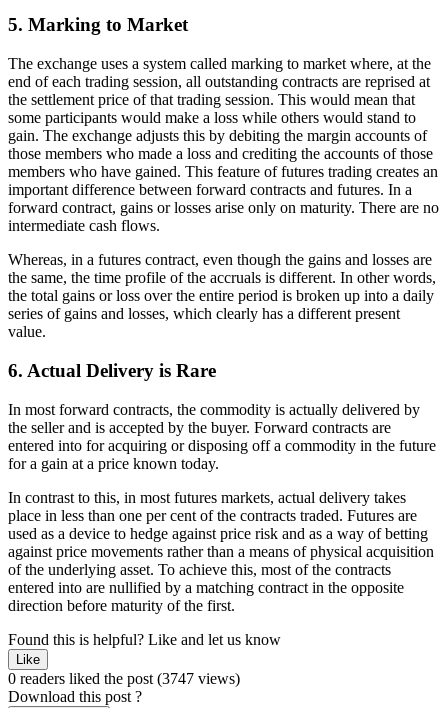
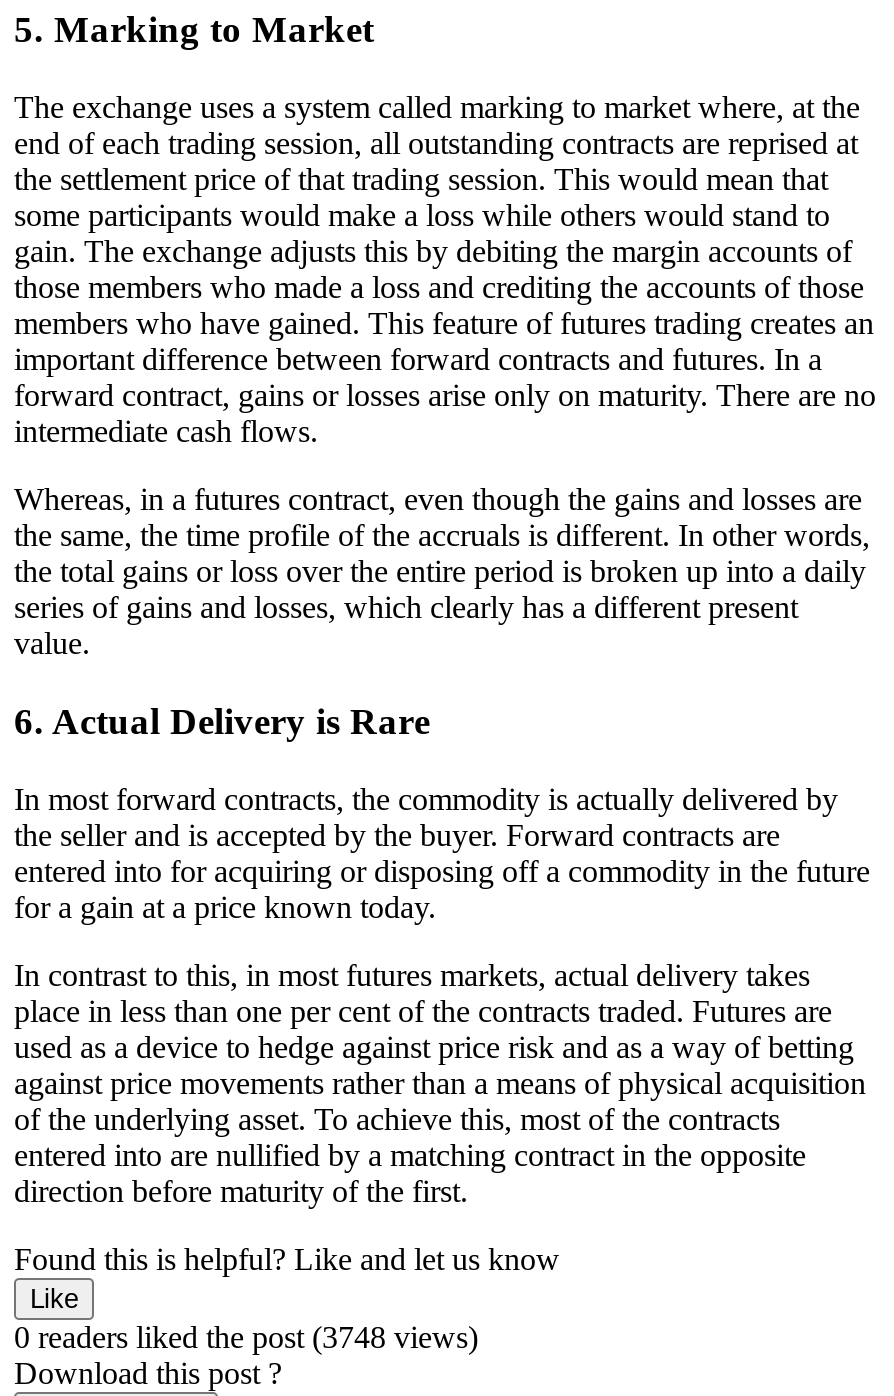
[8,670,240,687] 0 readers liked the post (3747 views) -> [14,1319,478,1353] 0 readers liked the post (3748 views)

